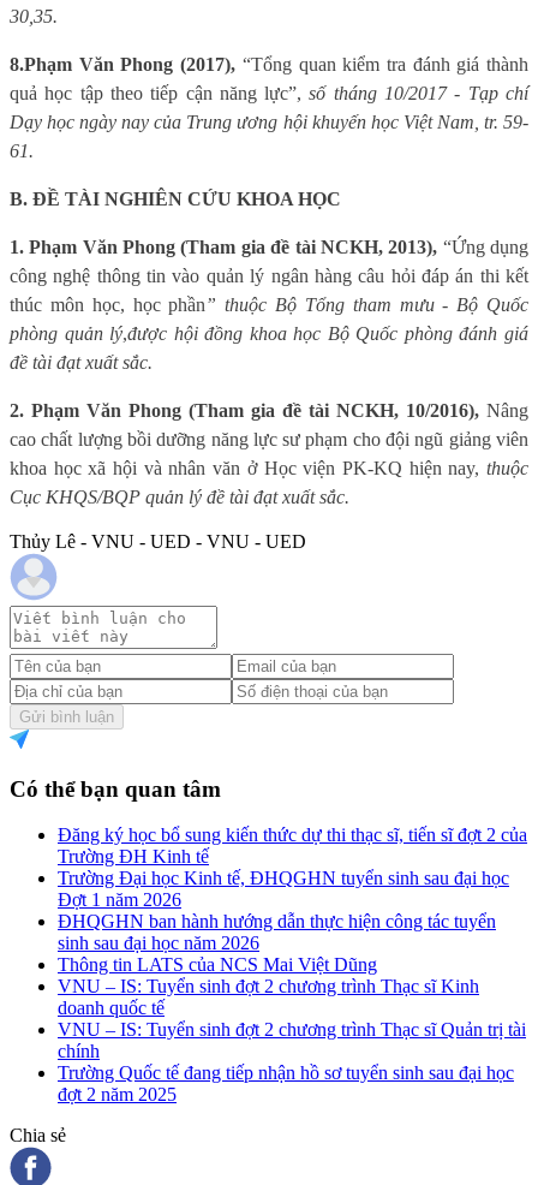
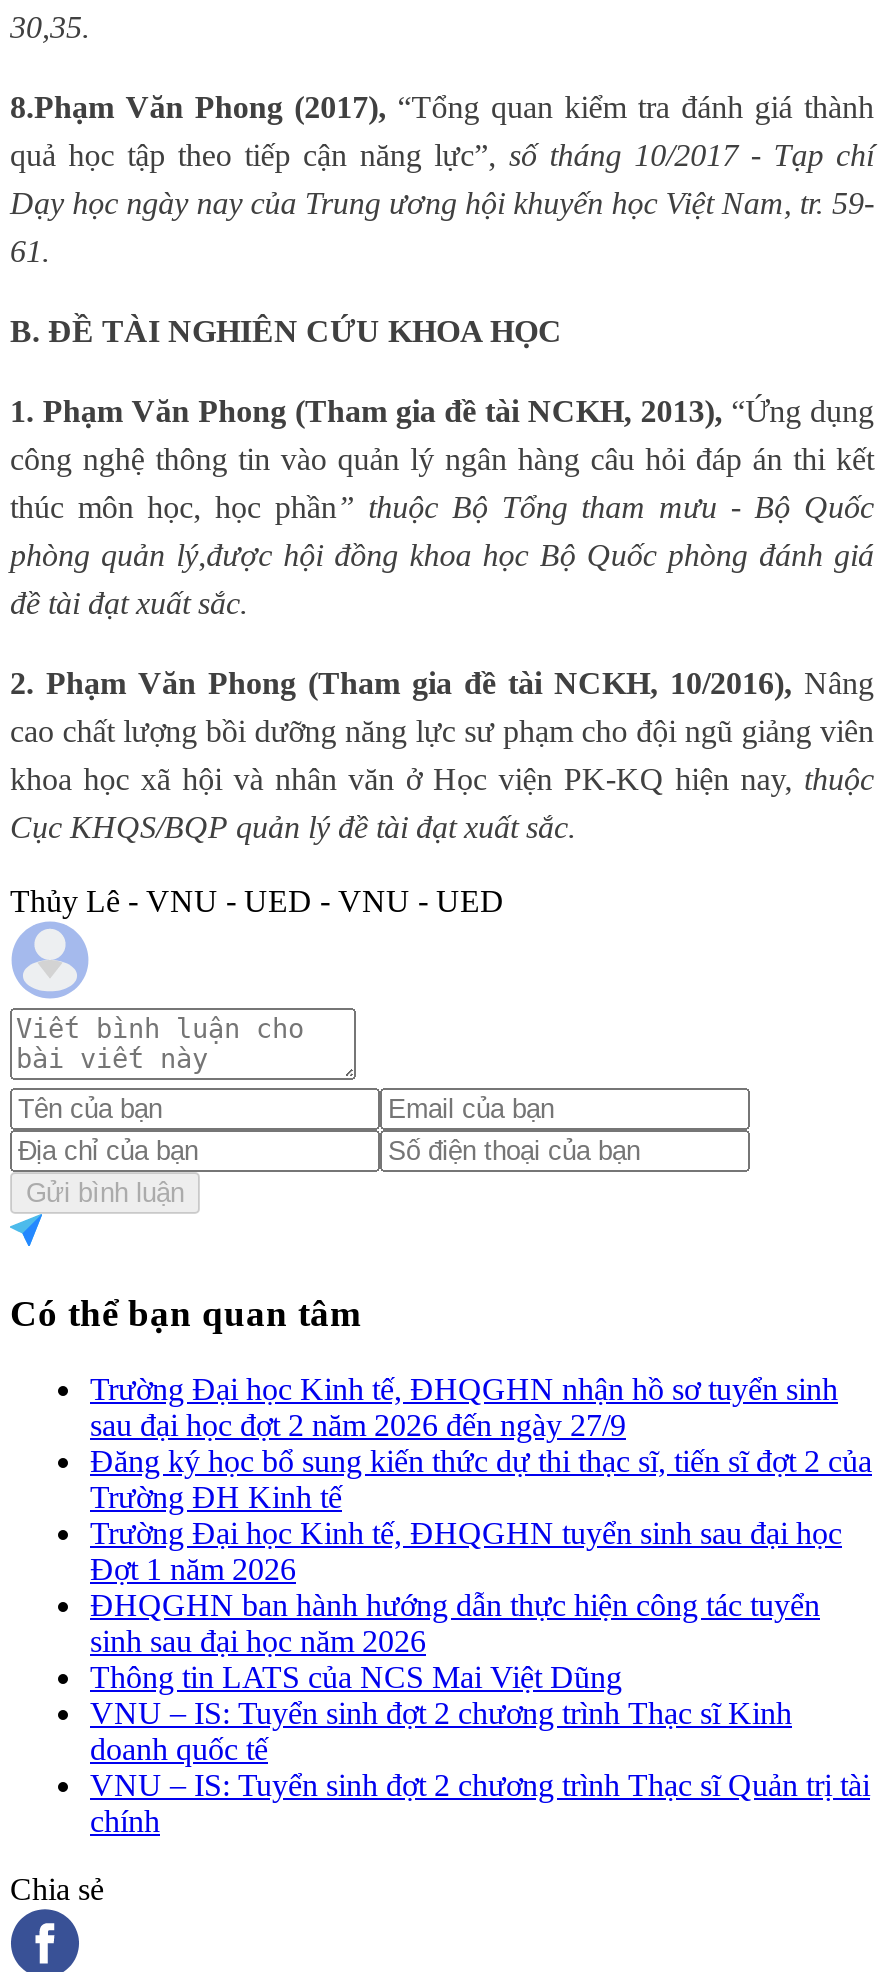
none -> [90,1372,838,1442] Trường Đại học Kinh tế, ĐHQGHN nhận hồ sơ tuyển sinh | sau đại học đợt 2 năm 2026 đến ngày 27/9
moved [58,825,527,1061] -> [90,1444,872,1838]: Đăng ký học bổ sung kiến thức dự thi thạc sĩ, tiến sĩ đợt 2 của | Trường ĐH Kinh tế | Trường Đại học Kinh tế, ĐHQGHN tuyển sinh sau đại học | ... | VNU – IS: Tuyển sinh đợt 2 chương trình Thạc sĩ Quản trị tài | chính
[58,1063,514,1105] Trường Quốc tế đang tiếp nhận hồ sơ tuyển sinh sau đại học | đợt 2 năm 2025 -> none

